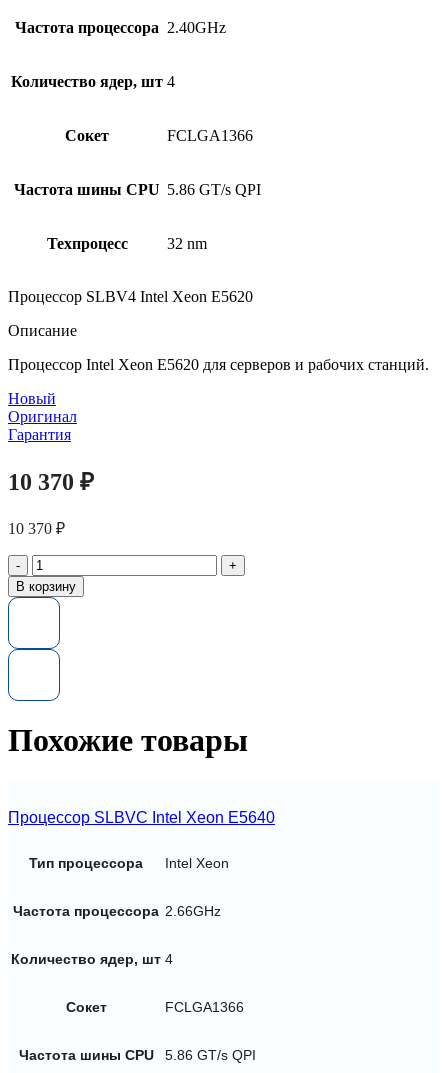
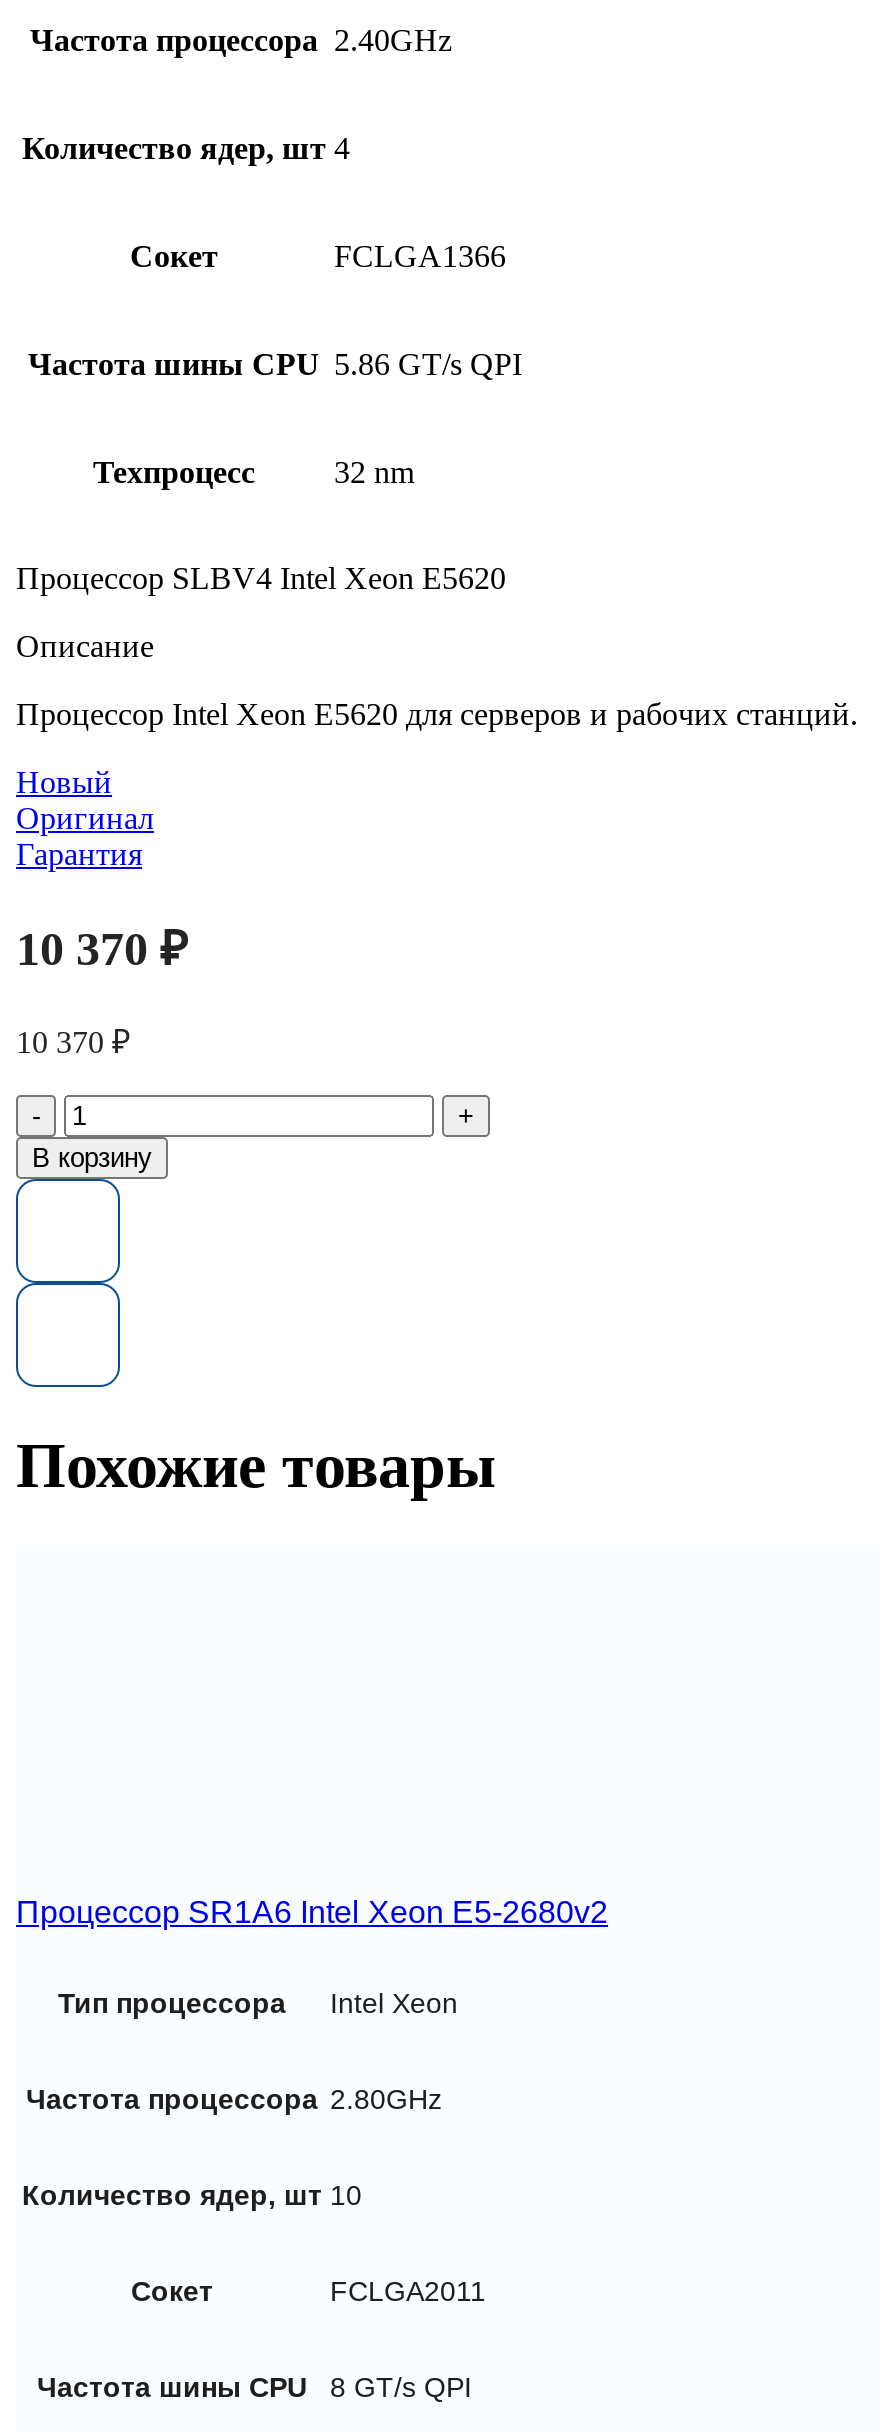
[8,809,275,826] Процессор SLBVC Intel Xeon E5640 -> [16,1896,608,1930] Процессор SR1A6 Intel Xeon E5-2680v2
[13,903,221,919] Частота процессора 2.66GHz -> [26,2083,442,2115] Частота процессора 2.80GHz
[11,951,173,967] Количество ядер, шт 4 -> [22,2179,362,2211] Количество ядер, шт 10
[165,999,244,1015] FCLGA1366 -> [330,2275,486,2307] FCLGA2011
[18,1047,256,1063] Частота шины CPU 5.86 GT/s QPI -> [37,2371,472,2403] Частота шины CPU 8 GT/s QPI

